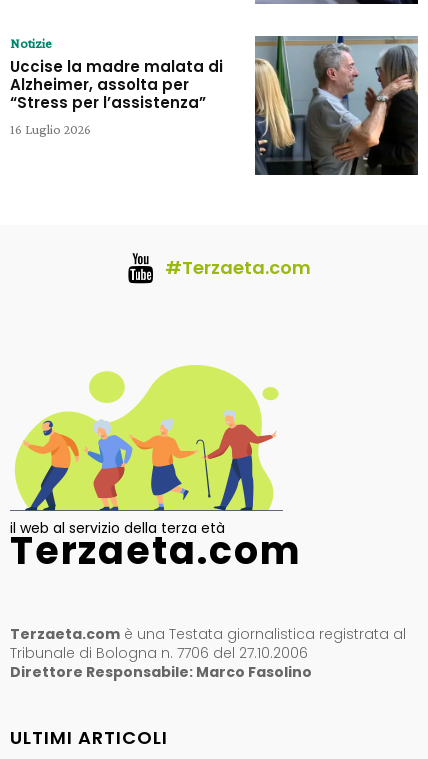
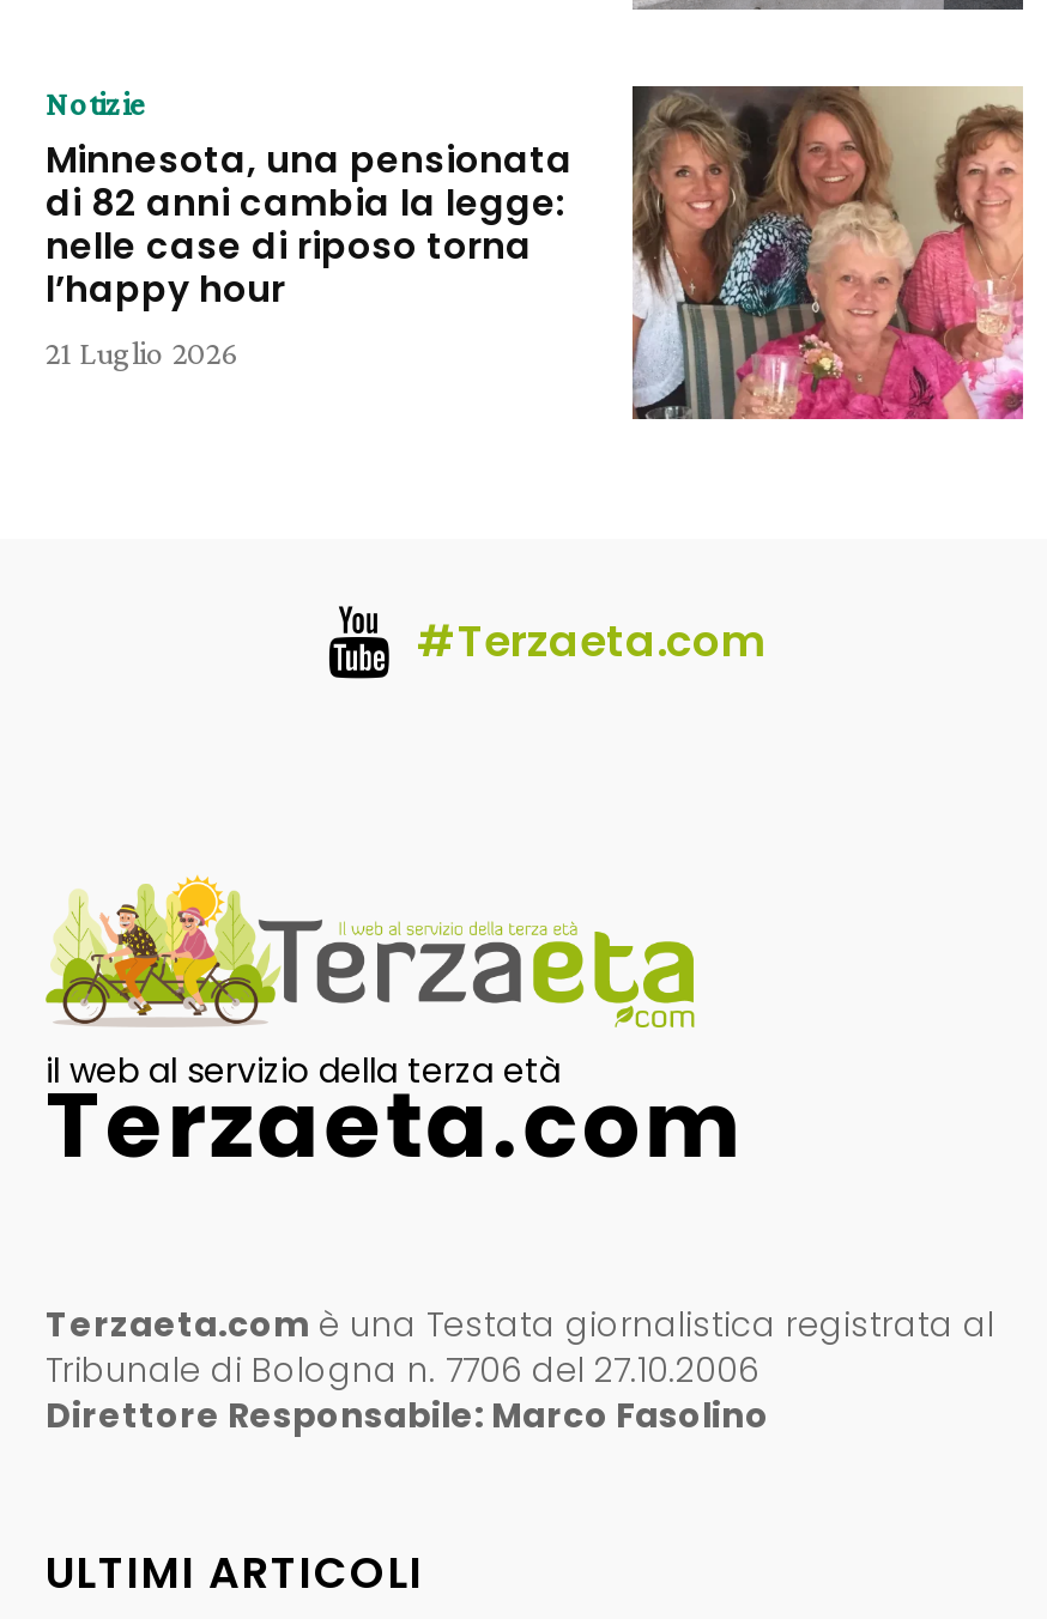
[10,36,419,176] [image] | Uccise la madre malata di | Alzheimer, assolta per | “Stress per l’assistenza” | 16 Luglio 2026 -> [46,84,1025,422] [image] | Minnesota, una pensionata | di 82 anni cambia la legge: | nelle case di riposo torna | l’happy hour | 21 Luglio 2026
[10,364,283,512] [image] -> [43,874,697,1030] [image]

